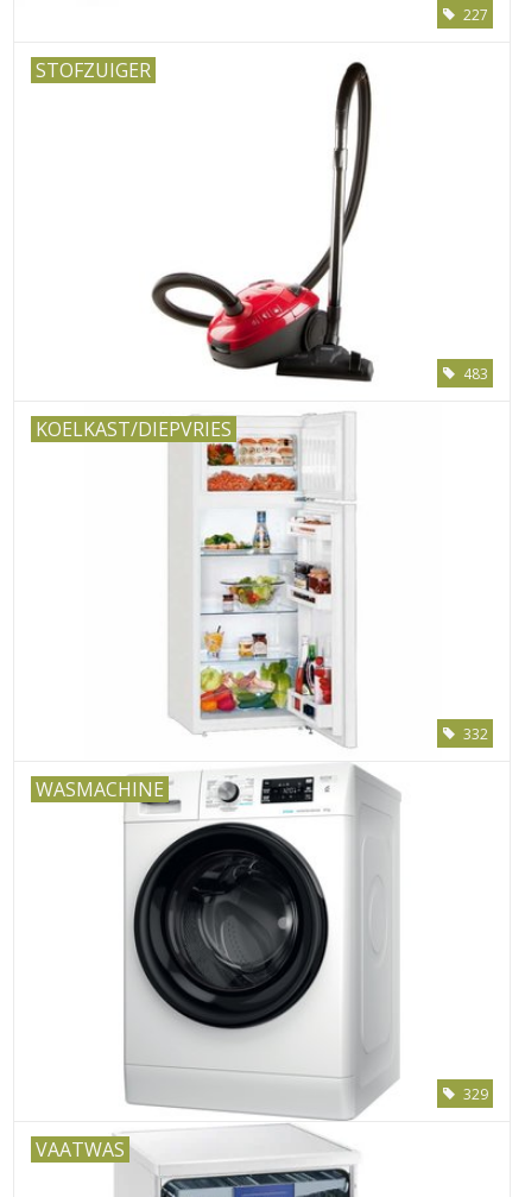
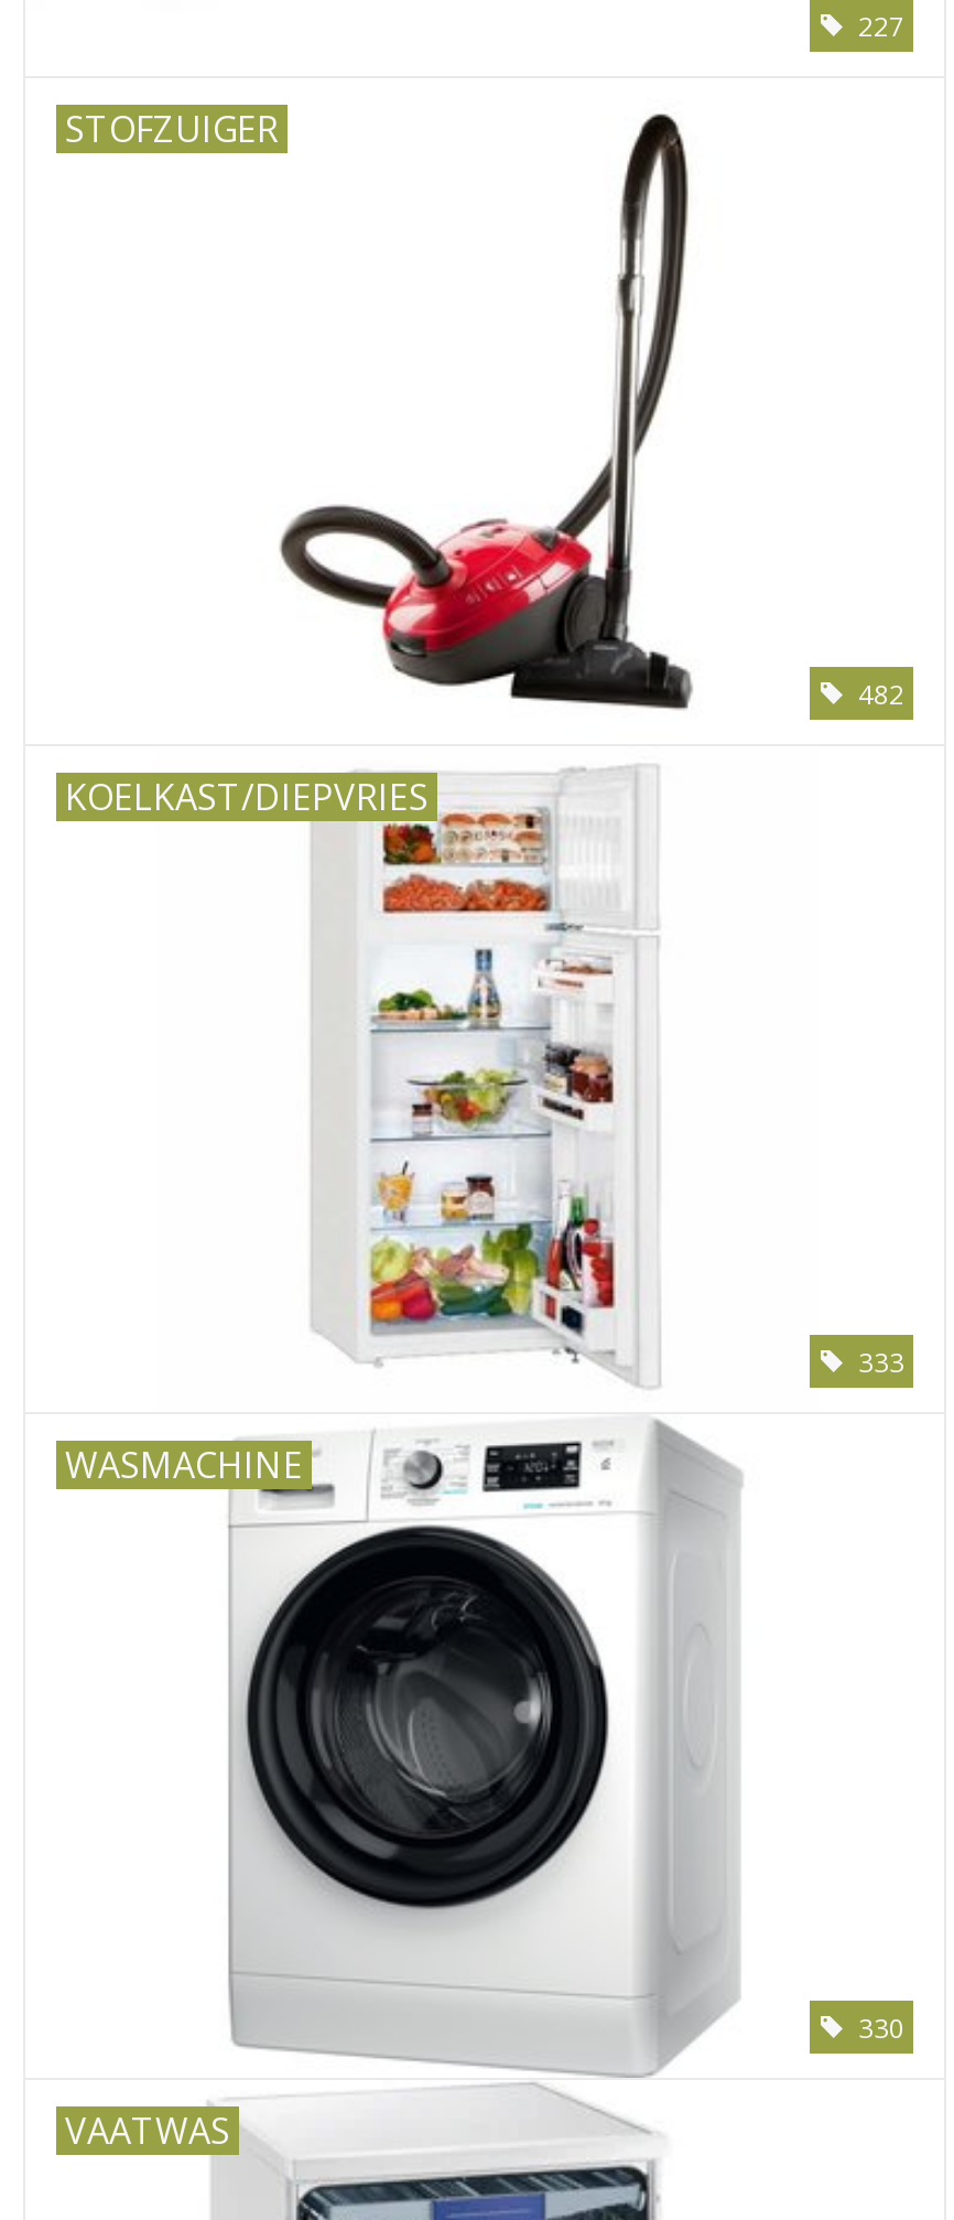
[460,364,488,385] 483 -> [852,676,904,713] 482
[460,724,488,744] 332 -> [852,1343,904,1381] 333
[460,1084,488,1104] 329 -> [852,2011,904,2048] 330

